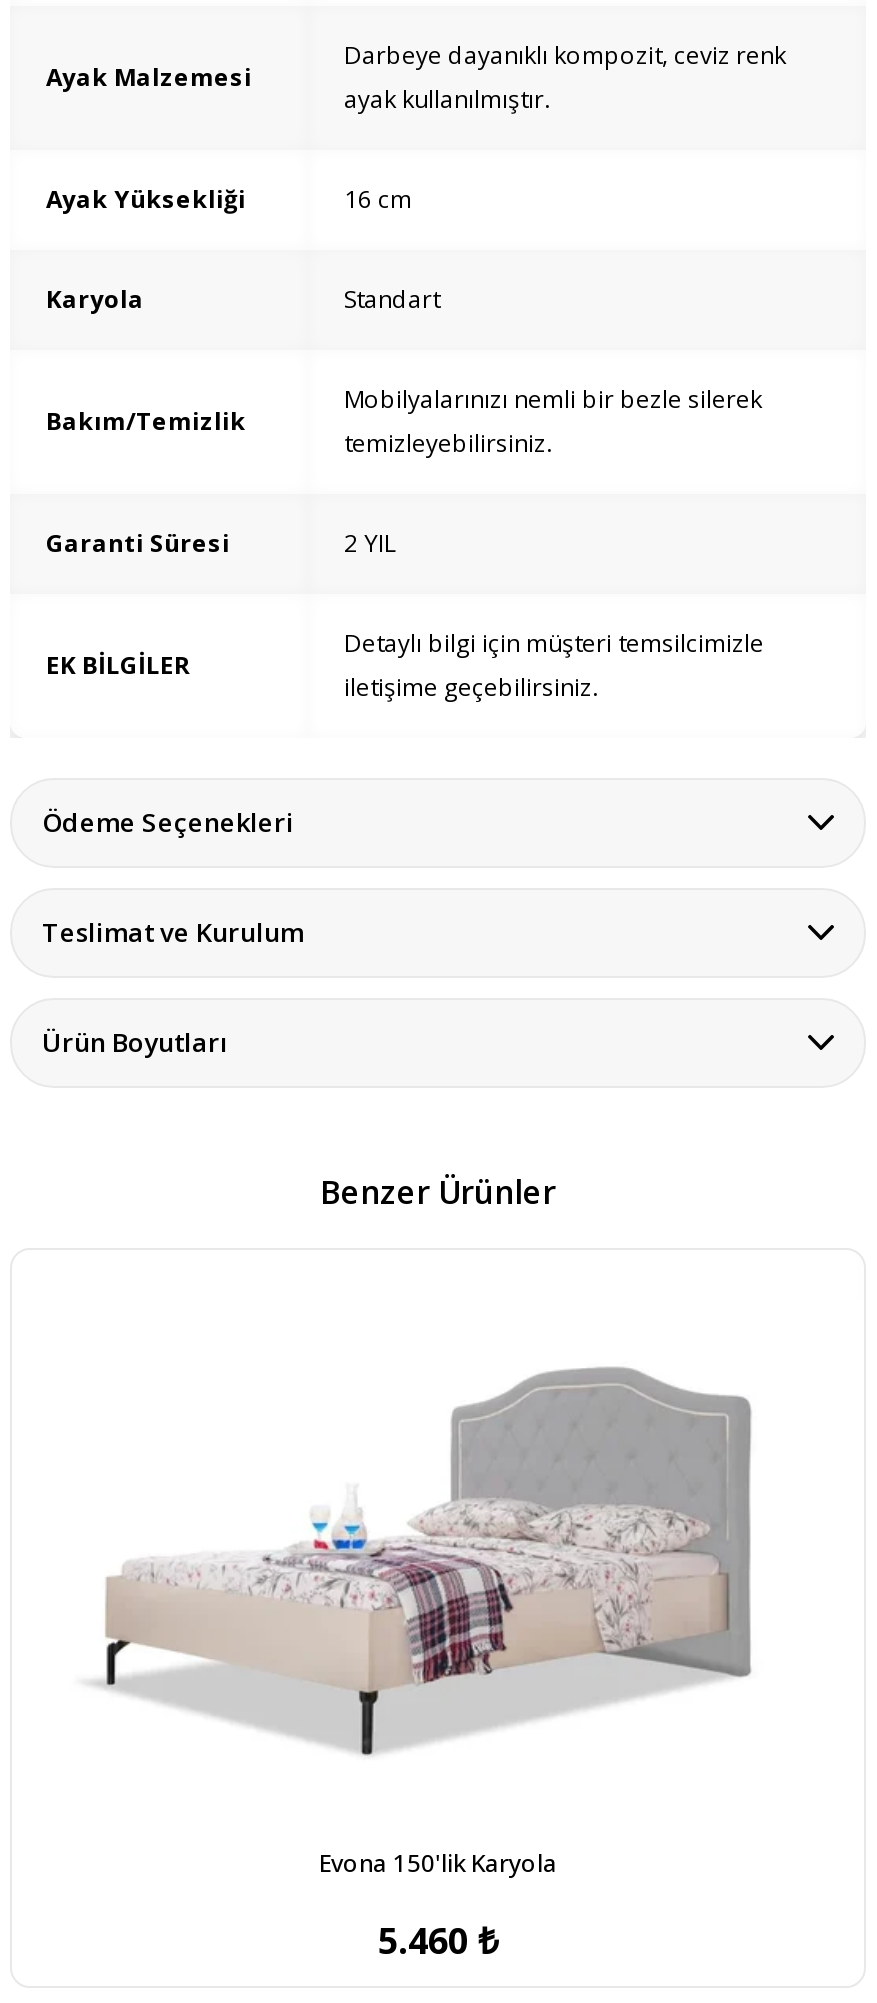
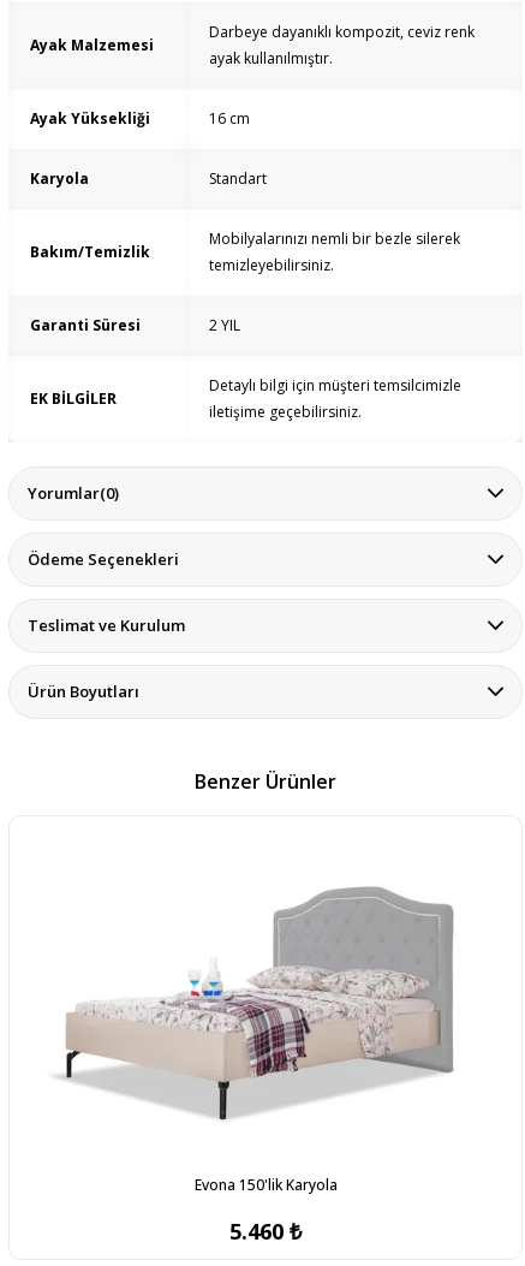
none -> [28,482,119,503] Yorumlar(0)

